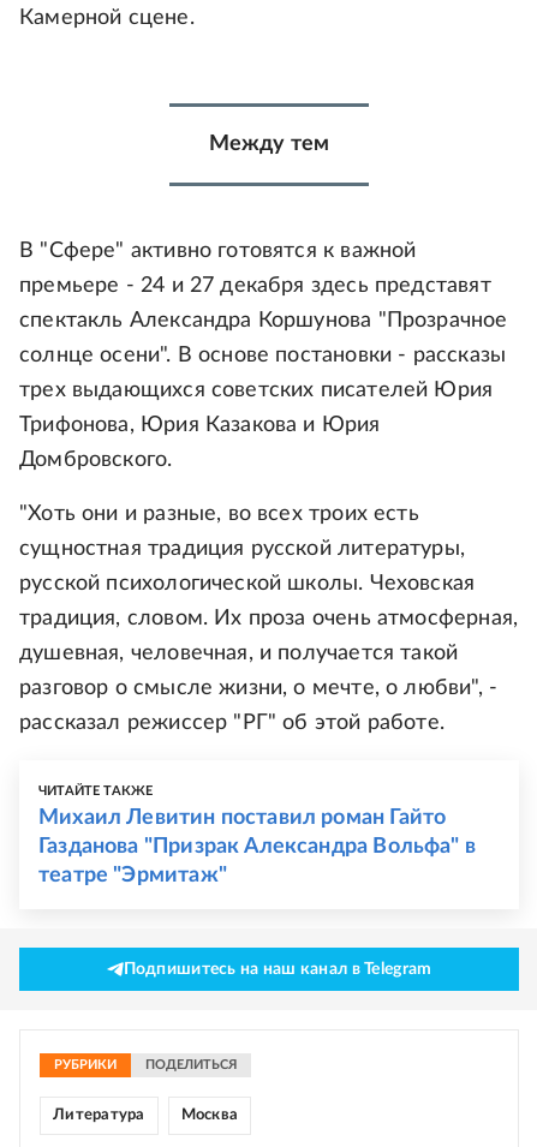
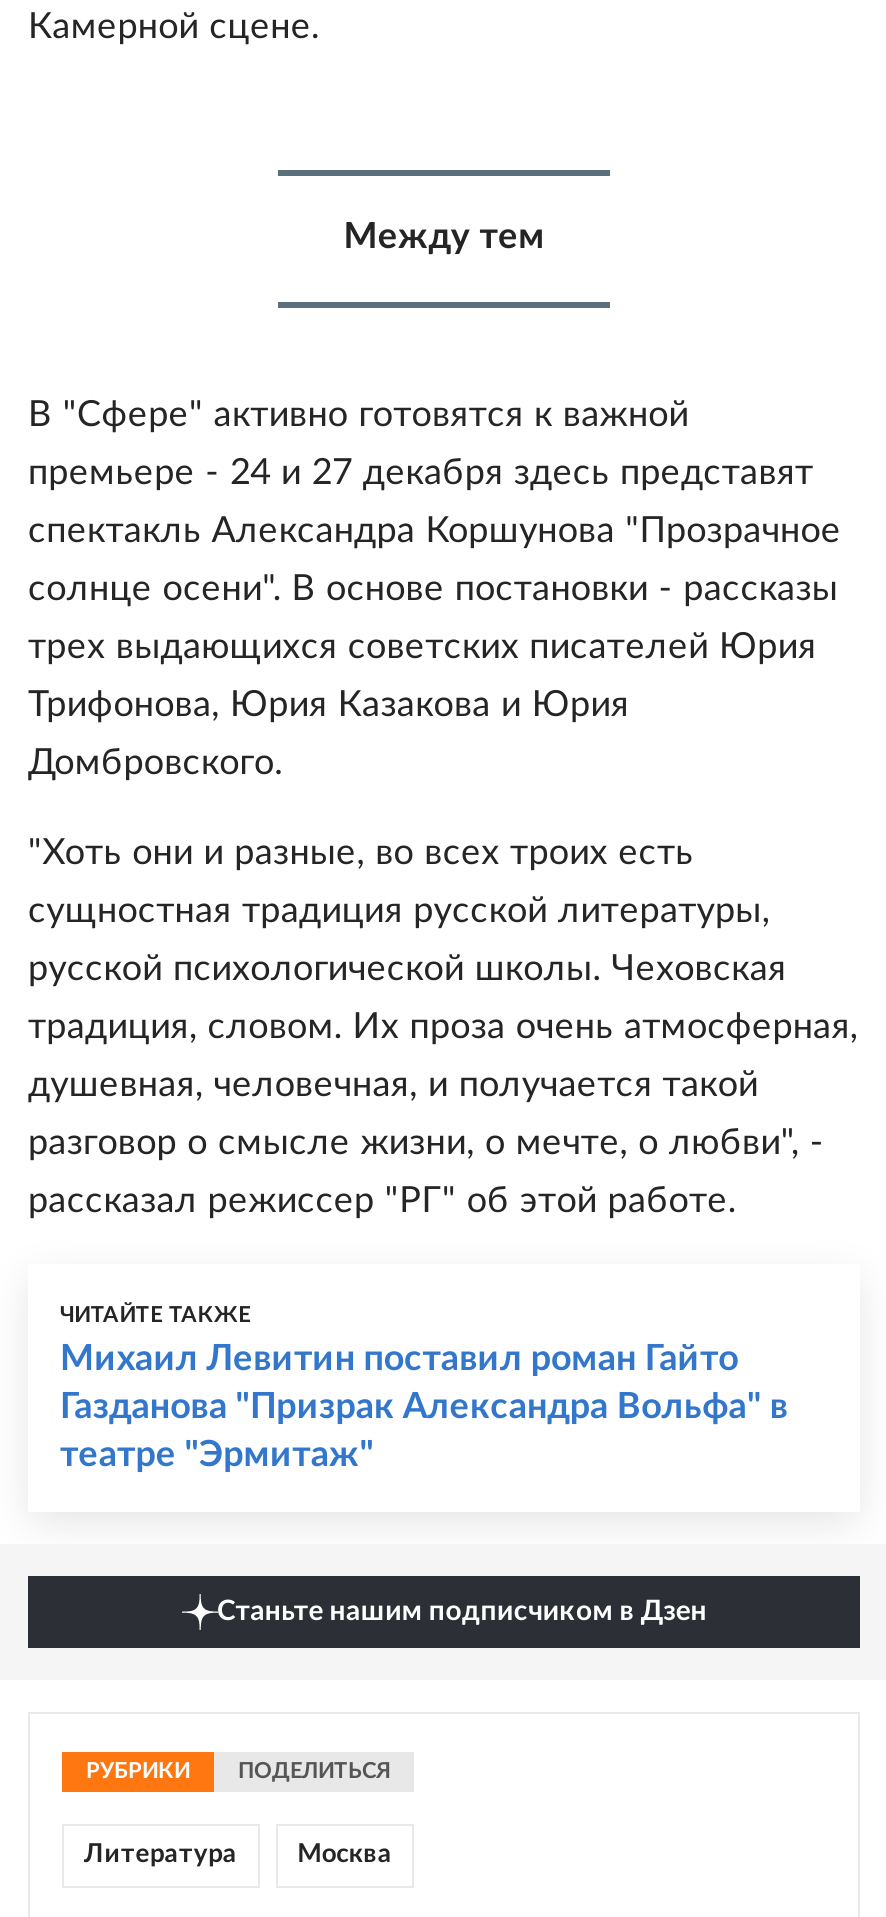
[123,961,432,978] Подпишитесь на наш канал в Telegram -> [217,1599,707,1627] Станьте нашим подписчиком в Дзен

